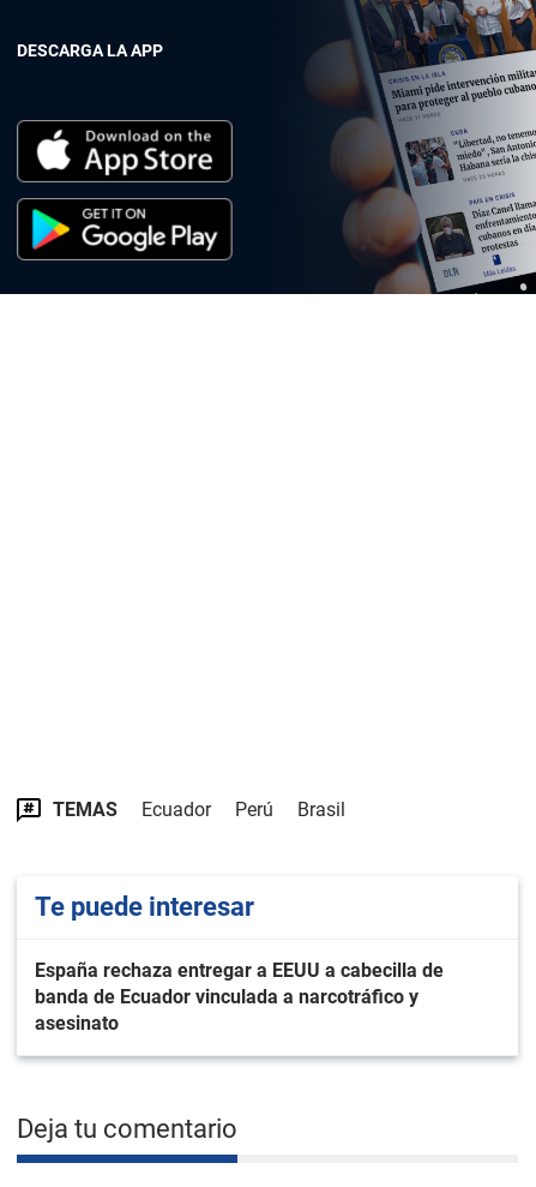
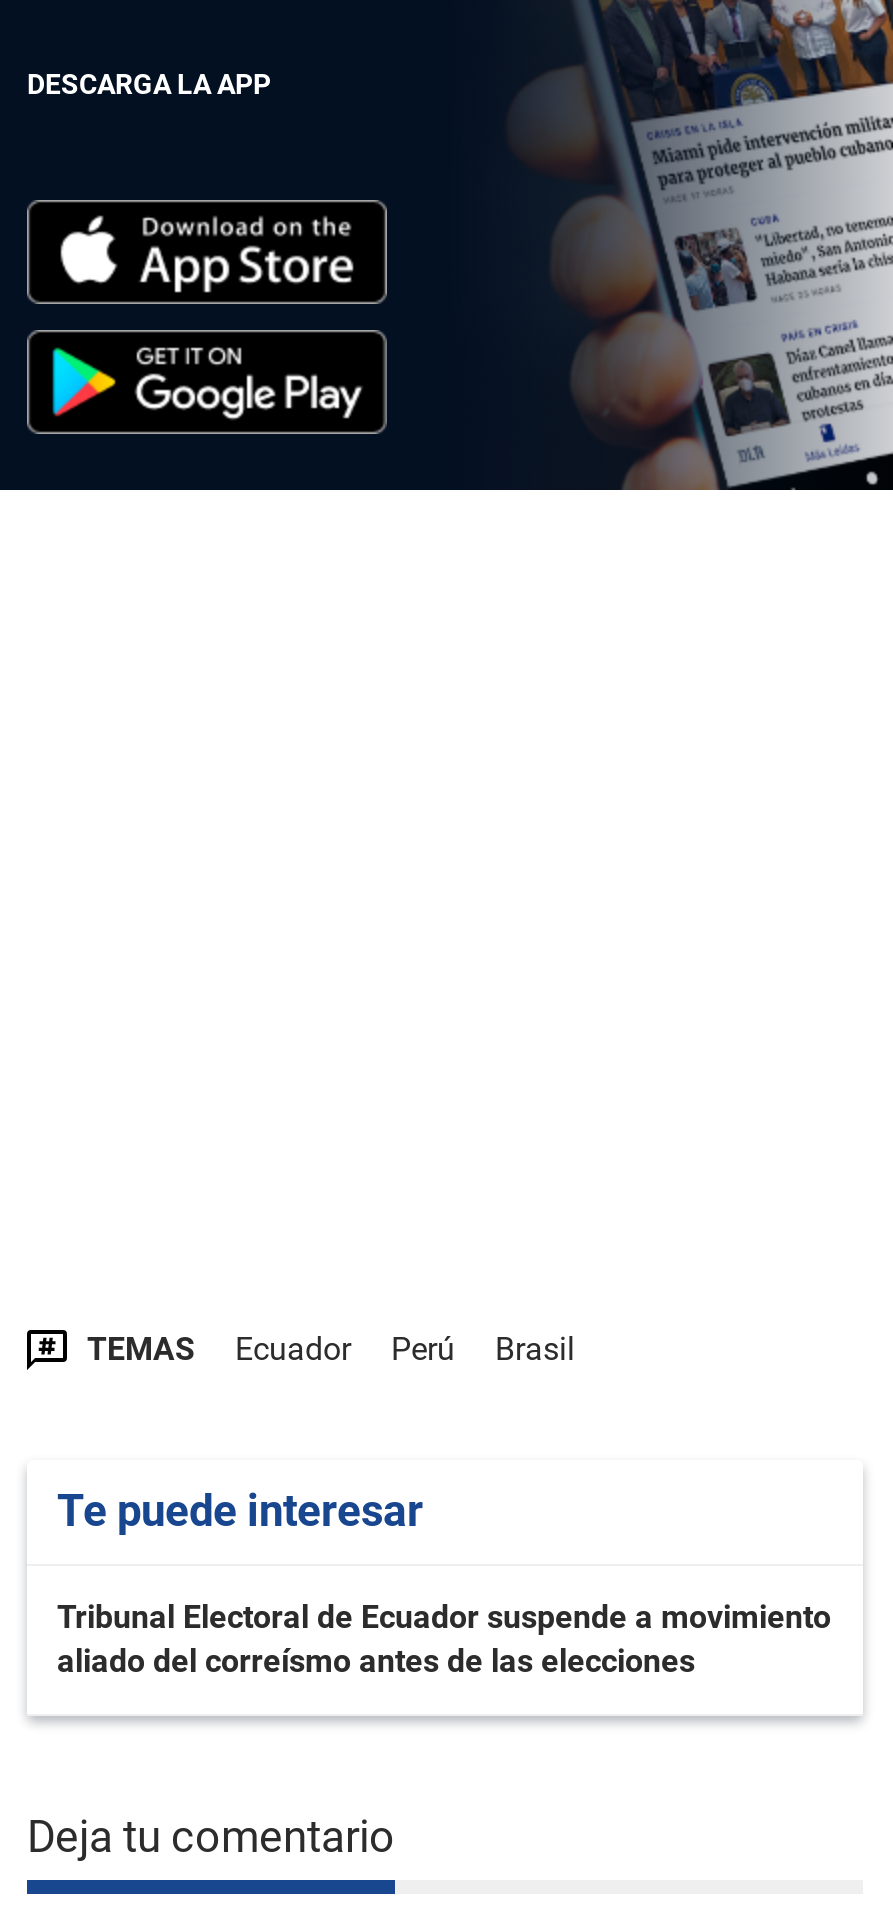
[35,959,444,1034] España rechaza entregar a EEUU a cabecilla de | banda de Ecuador vinculada a narcotráfico y | asesinato -> [57,1597,831,1679] Tribunal Electoral de Ecuador suspende a movimiento | aliado del correísmo antes de las elecciones

